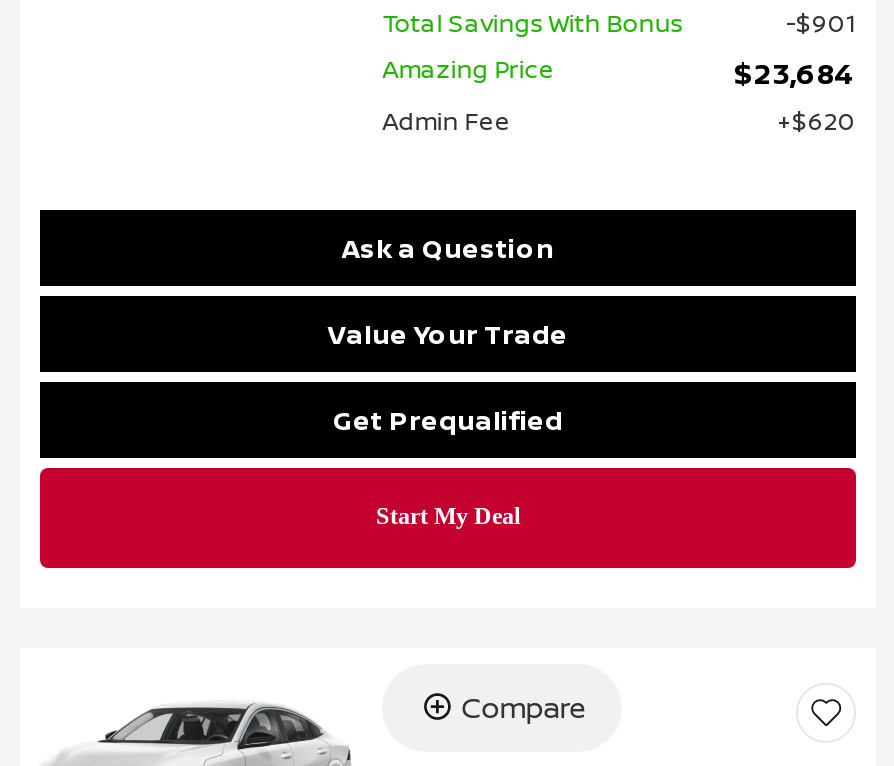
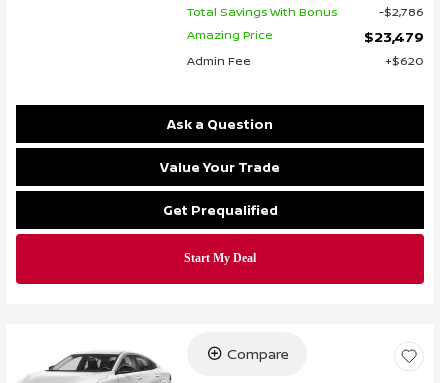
[796,6,856,40] $901 -> [384,3,424,20] $2,786
[734,54,856,92] $23,684 -> [364,27,424,46] $23,479

